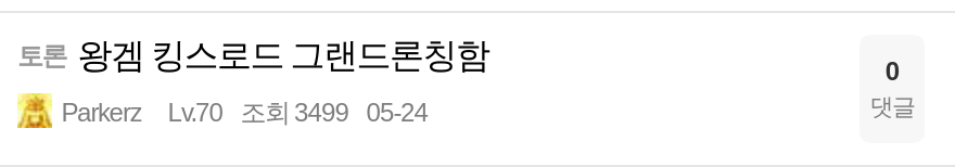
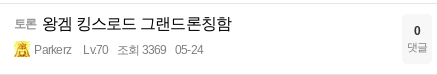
[61,98,428,129] Parkerz Lv.70 조회 3499 05-24 -> [34,43,203,57] Parkerz Lv.70 조회 3369 05-24

